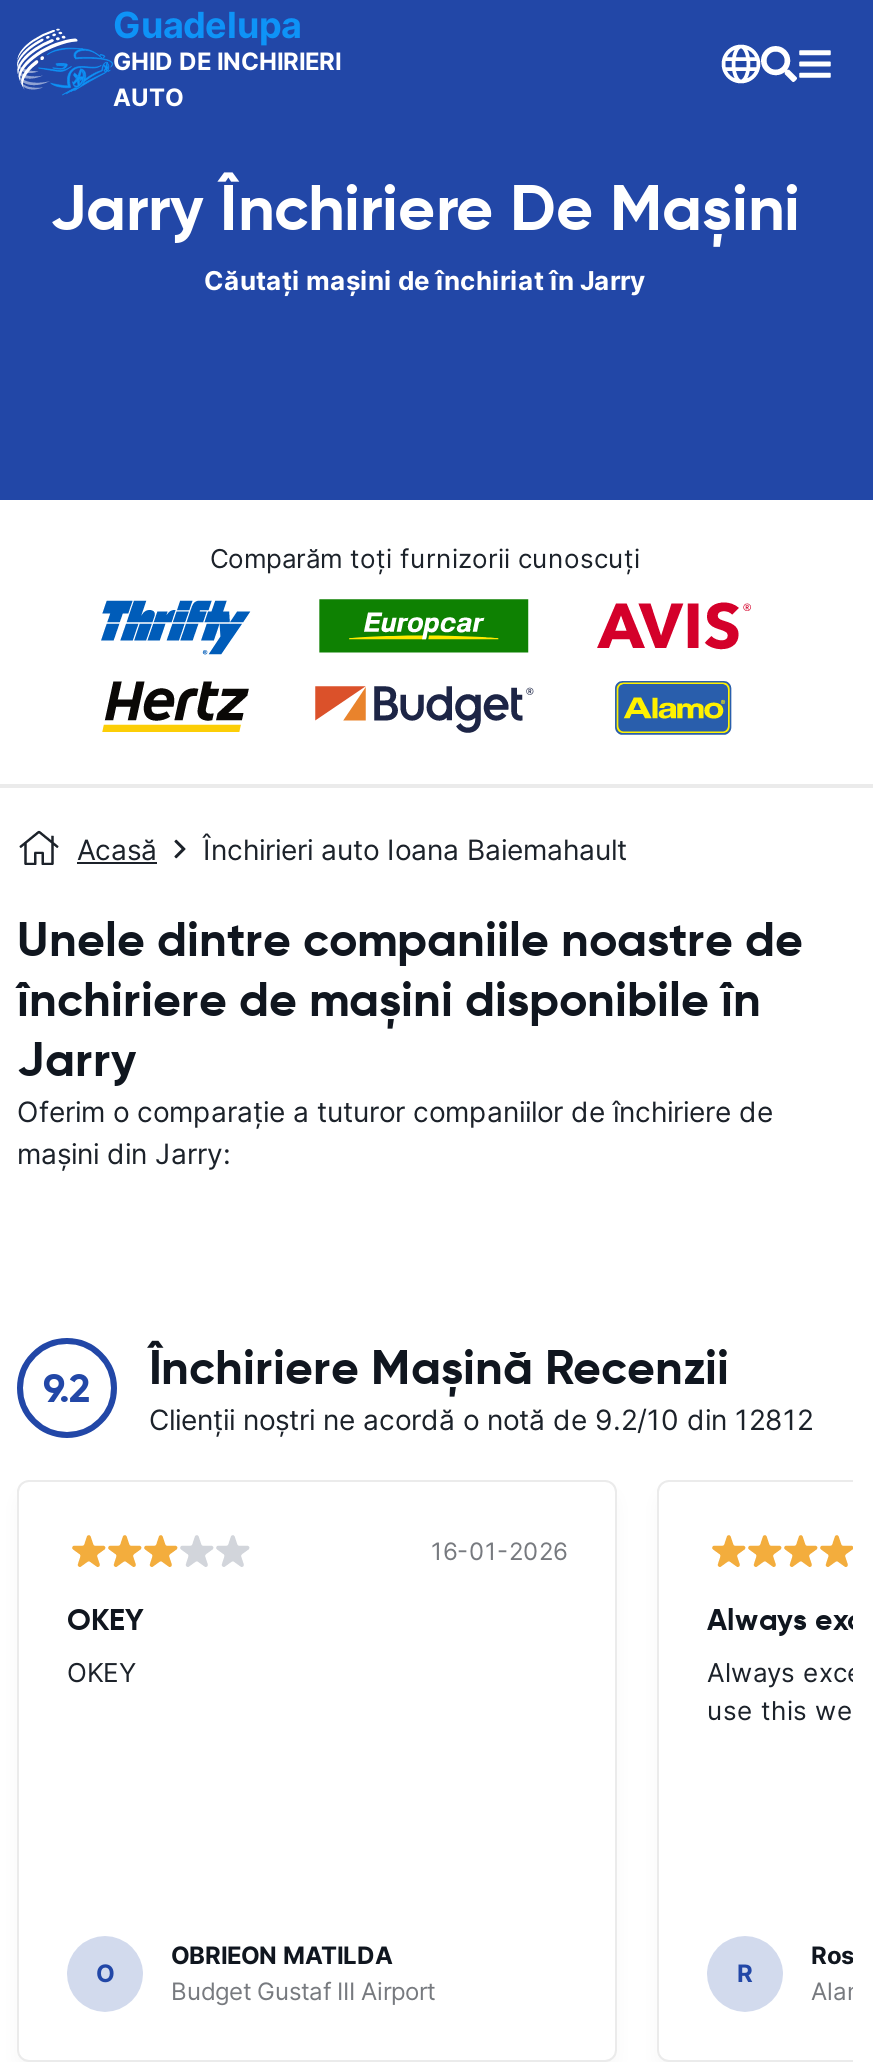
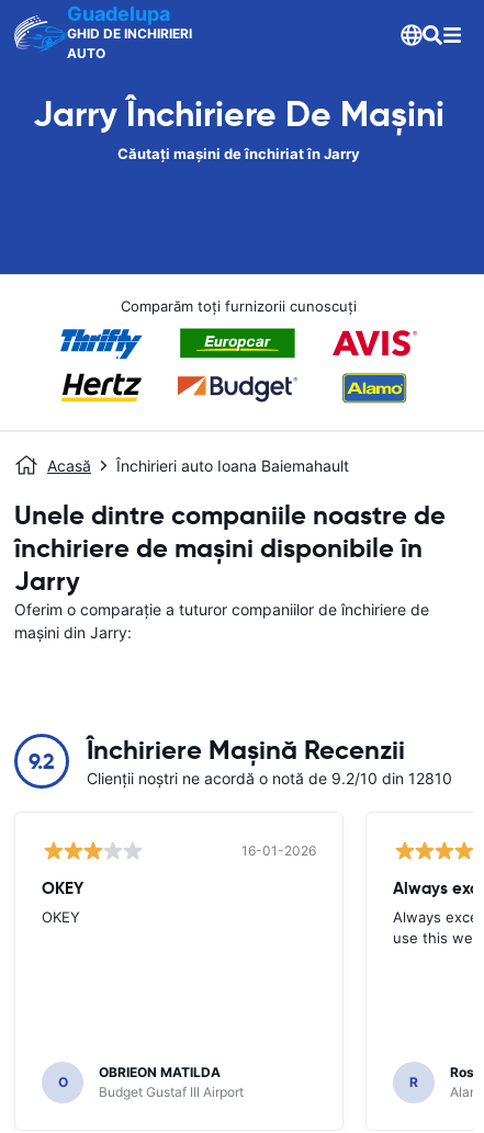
[149,1402,813,1436] Clienții noștri ne acordă o notă de 9.2/10 din 12812 -> [87,769,452,788] Clienții noștri ne acordă o notă de 9.2/10 din 12810

